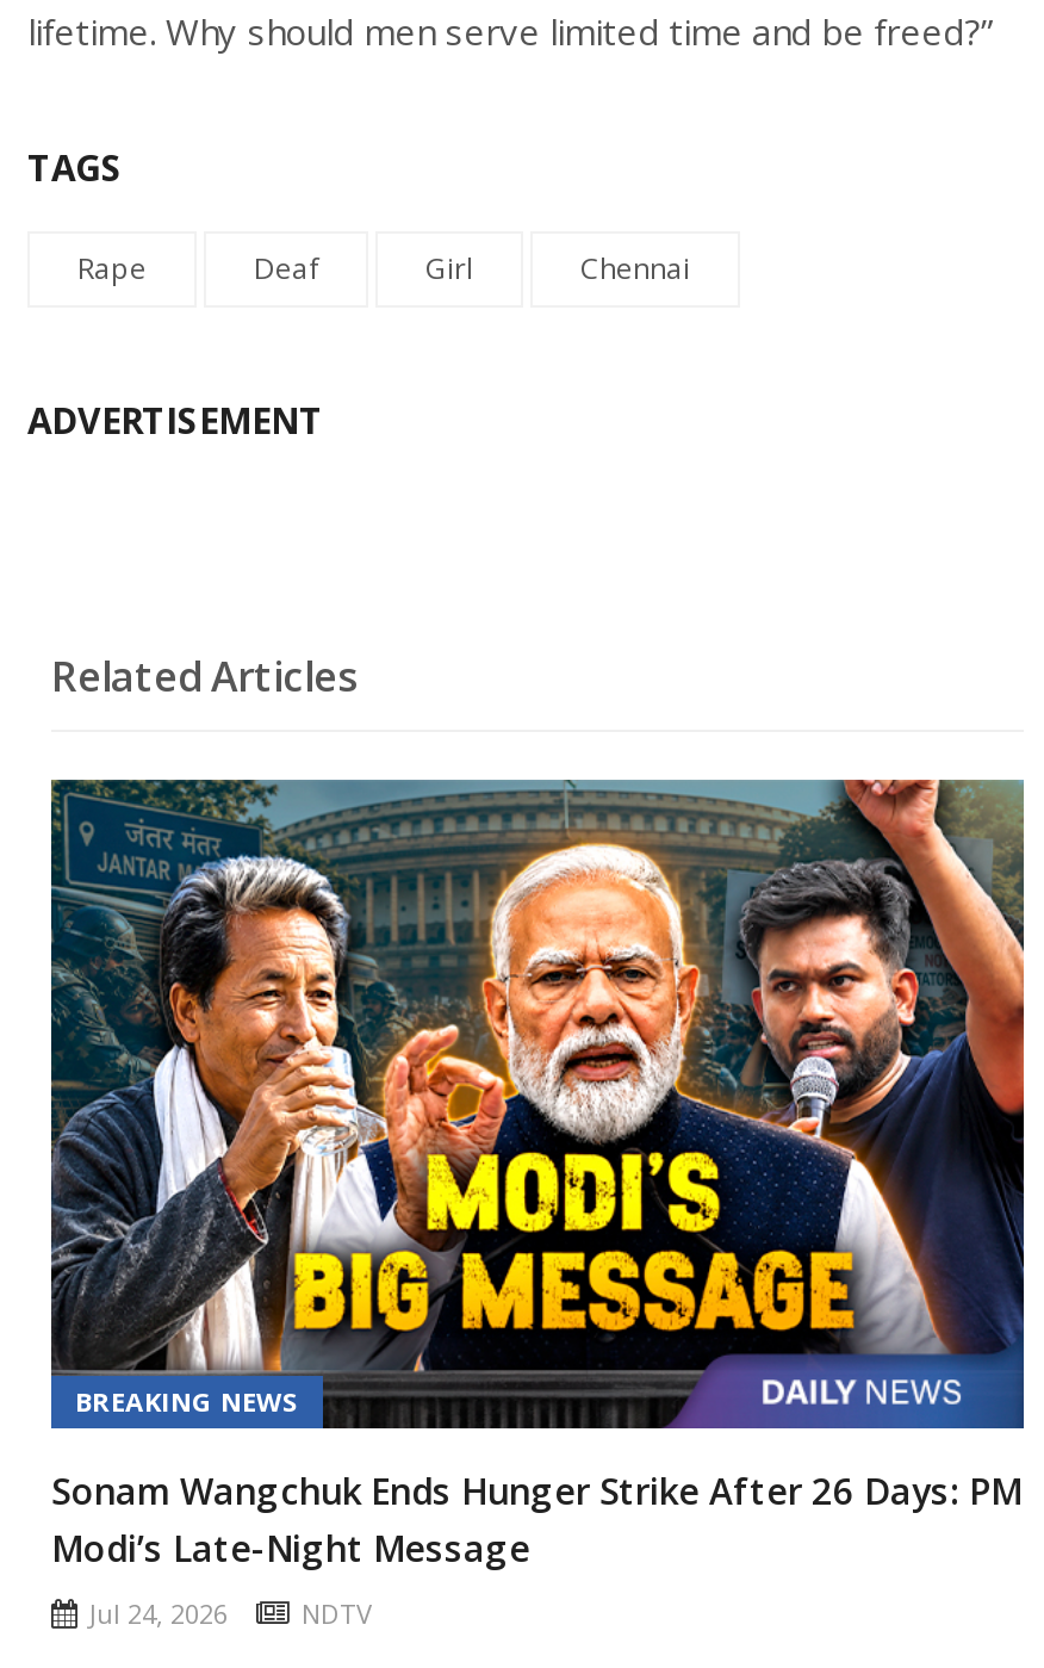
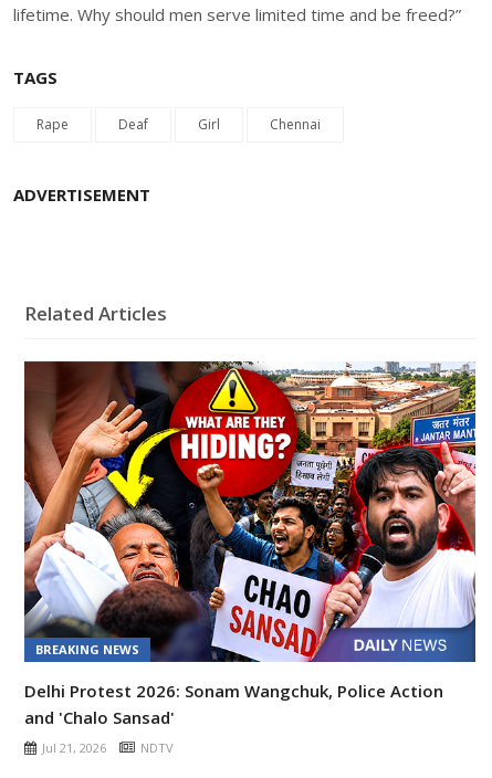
[49,777,1026,1572] [image] | Sonam Wangchuk Ends Hunger Strike After 26 Days: PM | Modi’s Late-Night Message -> [23,360,477,728] [image] | Delhi Protest 2026: Sonam Wangchuk, Police Action | and 'Chalo Sansad'
[89,1596,228,1631] Jul 24, 2026 -> [42,739,106,756] Jul 21, 2026

